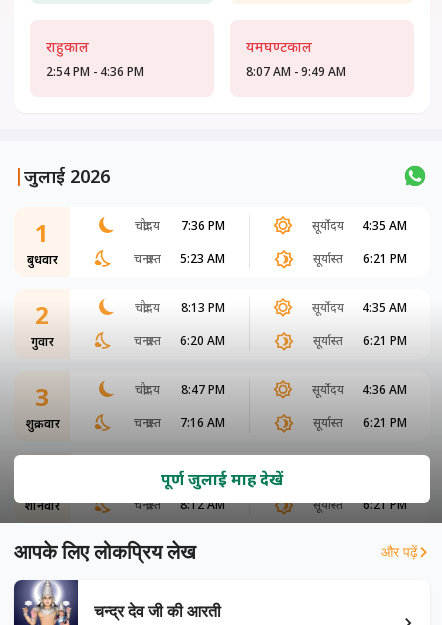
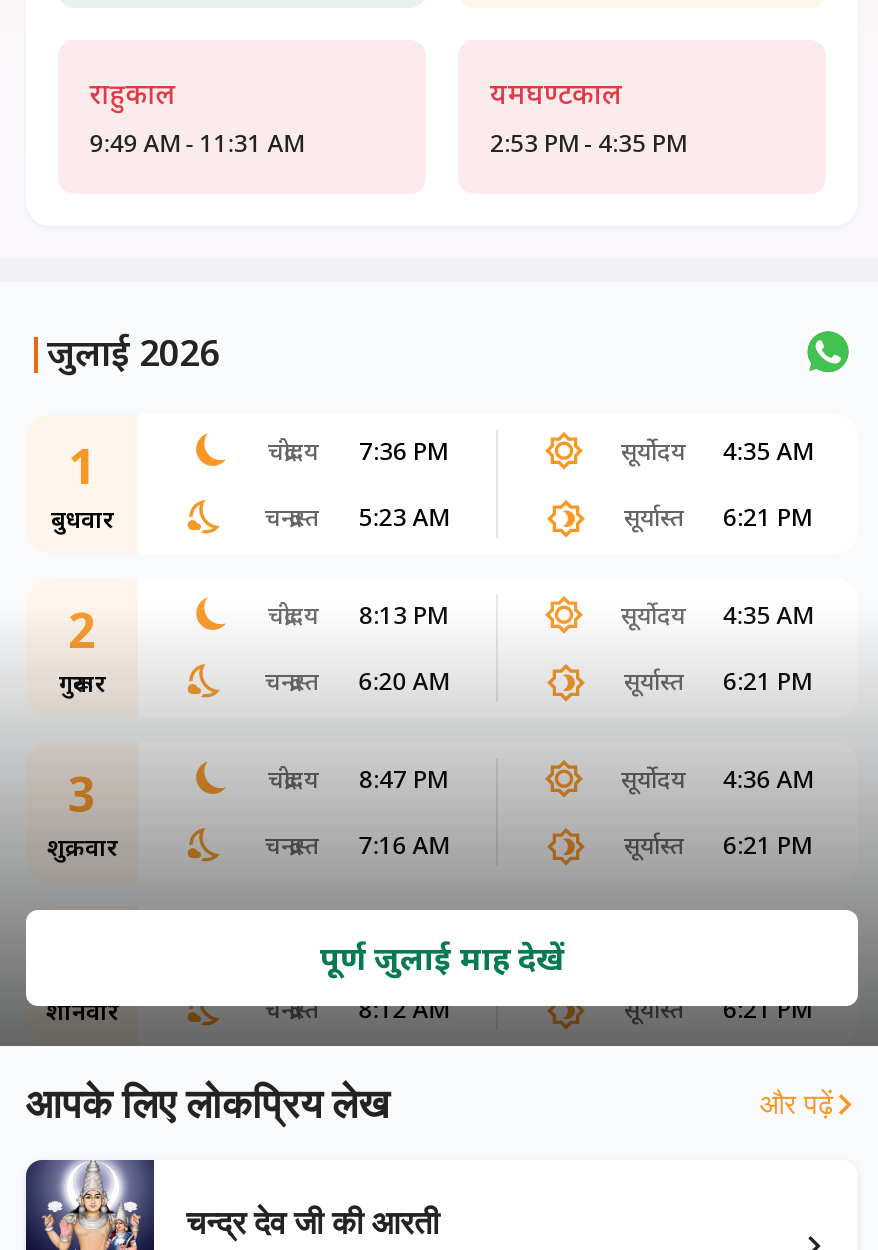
[46,63,144,80] 2:54 PM - 4:36 PM -> [89,126,303,160] 9:49 AM - 11:31 AM
[246,63,346,80] 8:07 AM - 9:49 AM -> [490,126,686,160] 2:53 PM - 4:35 PM

